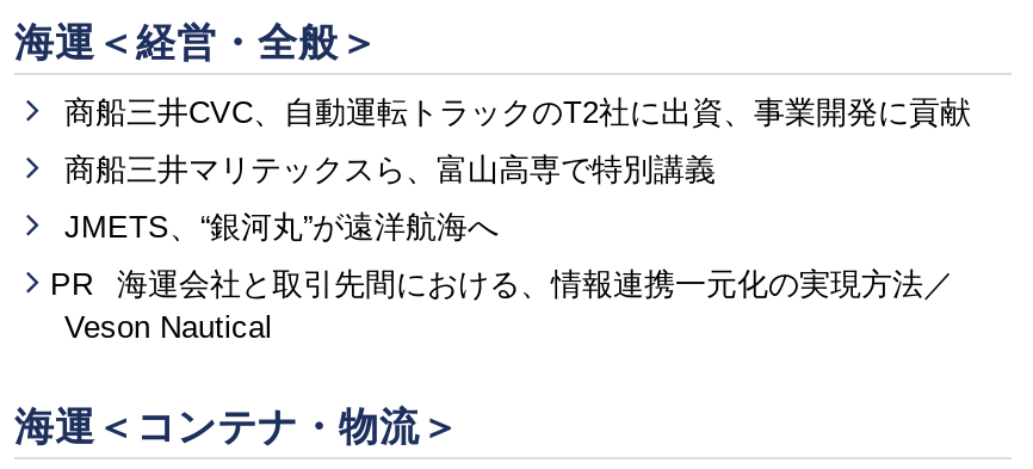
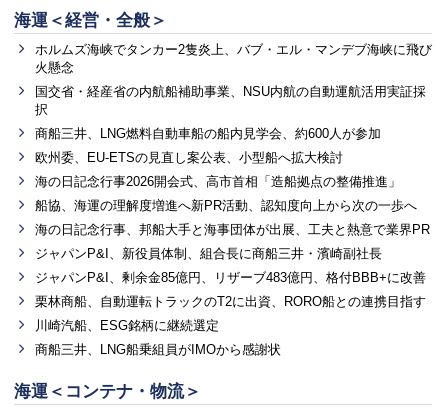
[50,94,971,345] 商船三井CVC、自動運転トラックのT2社に出資、事業開発に貢献 | 商船三井マリテックスら、富山高専で特別講義 | JMETS、“銀河丸”が遠洋航海へ | PR | 海運会社と取引先間における、情報連携一元化の実現方法／ | Veson Nautical -> [35,42,432,357] ホルムズ海峡でタンカー2隻炎上、バブ・エル・マンデブ海峡に飛び | 火懸念 | 国交省・経産省の内航船補助事業、NSU内航の自動運航活用実証採 | 択 | 商船三井、LNG燃料自動車船の船内見学会、約600人が参加 | 欧州委、EU-ETSの見直し案公表、小型船へ拡大検討 | 海の日記念行事2026開会式、高市首相「造船拠点の整備推進」 | 船協、海運の理解度増進へ新PR活動、認知度向上から次の一歩へ | 海の日記念行事、邦船大手と海事団体が出展、工夫と熱意で業界PR | ジャパンP&I、新役員体制、組合長に商船三井・濱崎副社長 | ジャパンP&I、剰余金85億円、リザーブ483億円、格付BBB+に改善 | 栗林商船、自動運転トラックのT2に出資、RORO船との連携目指す | 川崎汽船、ESG銘柄に継続選定 | 商船三井、LNG船乗組員がIMOから感謝状

